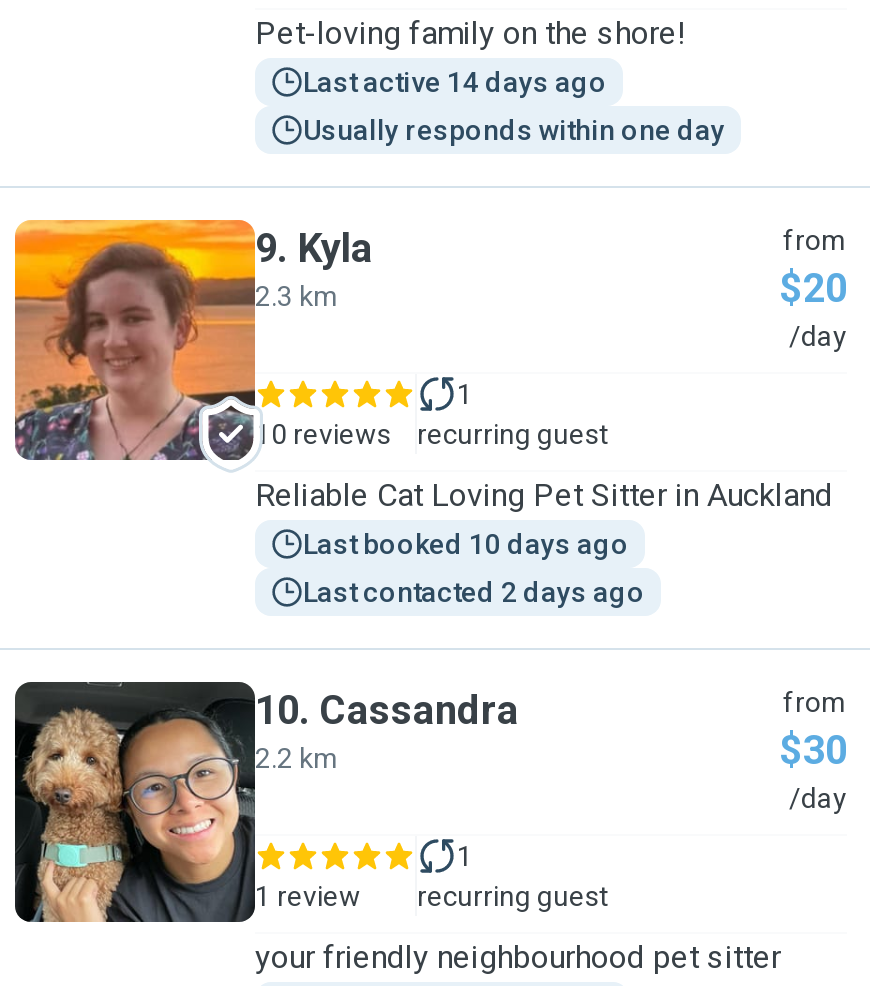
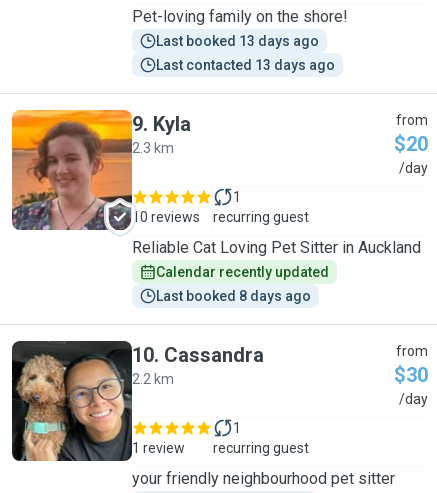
[303,66,607,98] Last active 14 days ago -> [156,33,319,49] Last booked 13 days ago
[303,114,725,146] Usually responds within one day -> [156,57,335,73] Last contacted 13 days ago
[303,528,629,560] Last booked 10 days ago -> [156,264,329,280] Calendar recently updated
[303,576,645,608] Last contacted 2 days ago -> [156,288,311,304] Last booked 8 days ago

